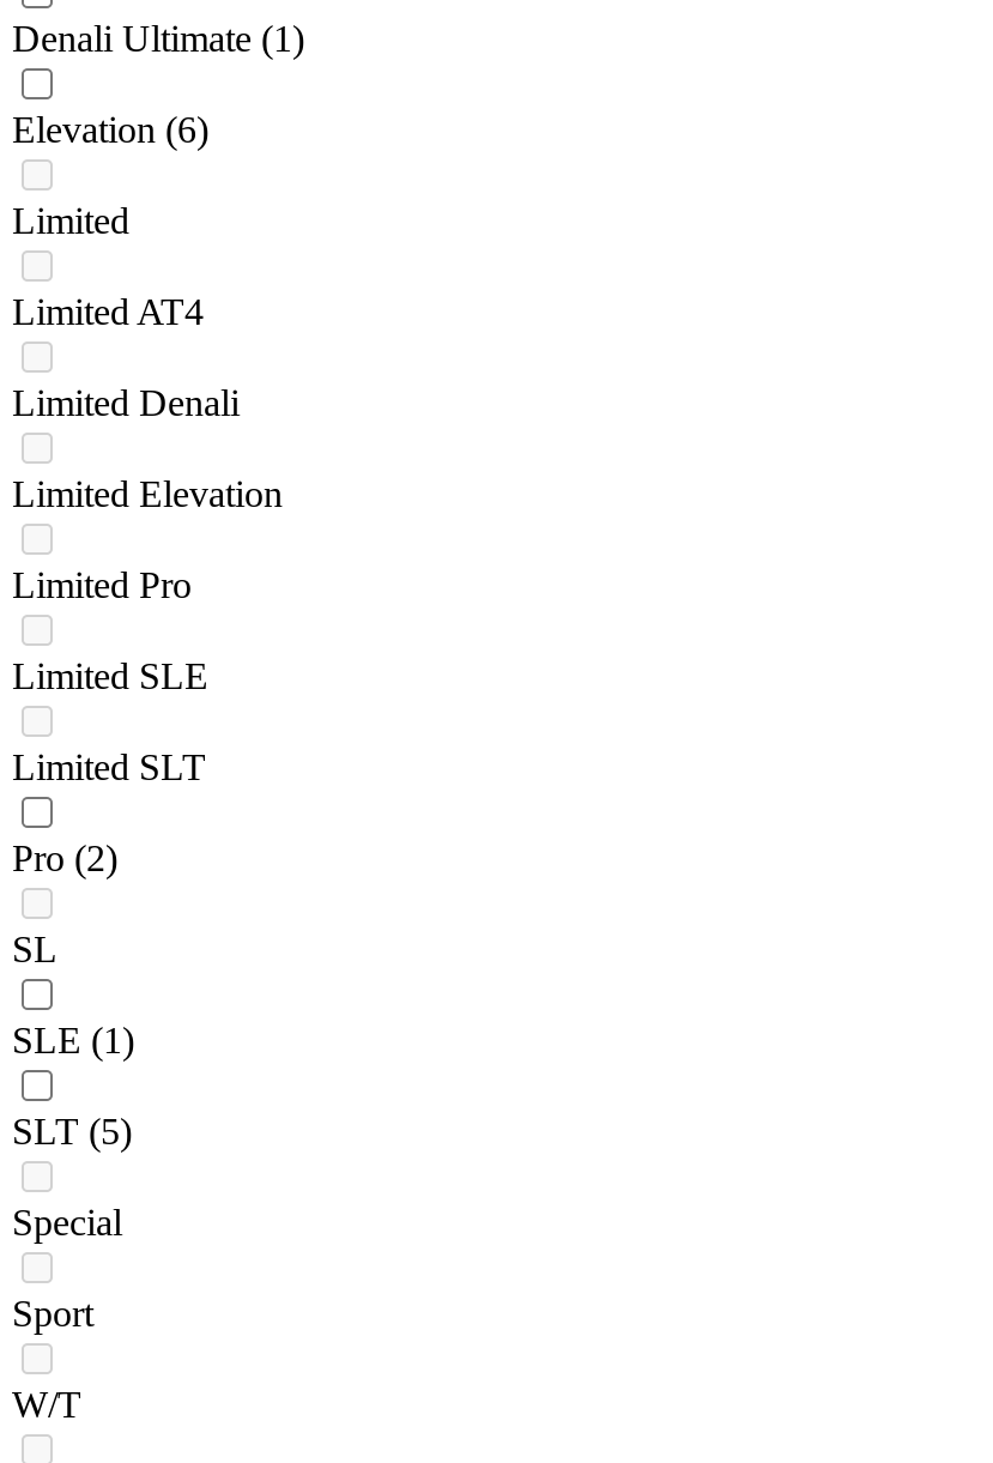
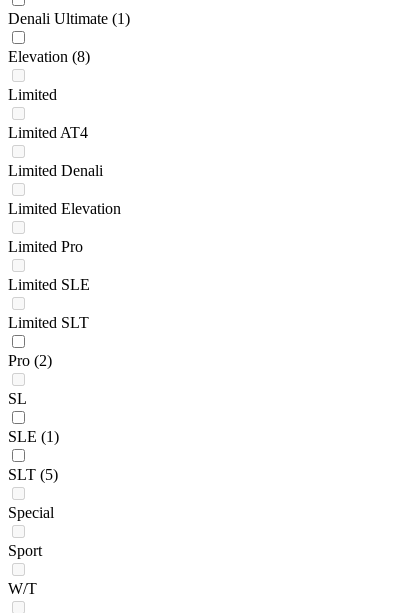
[12,110,208,151] Elevation (6) -> [8,48,90,65] Elevation (8)

